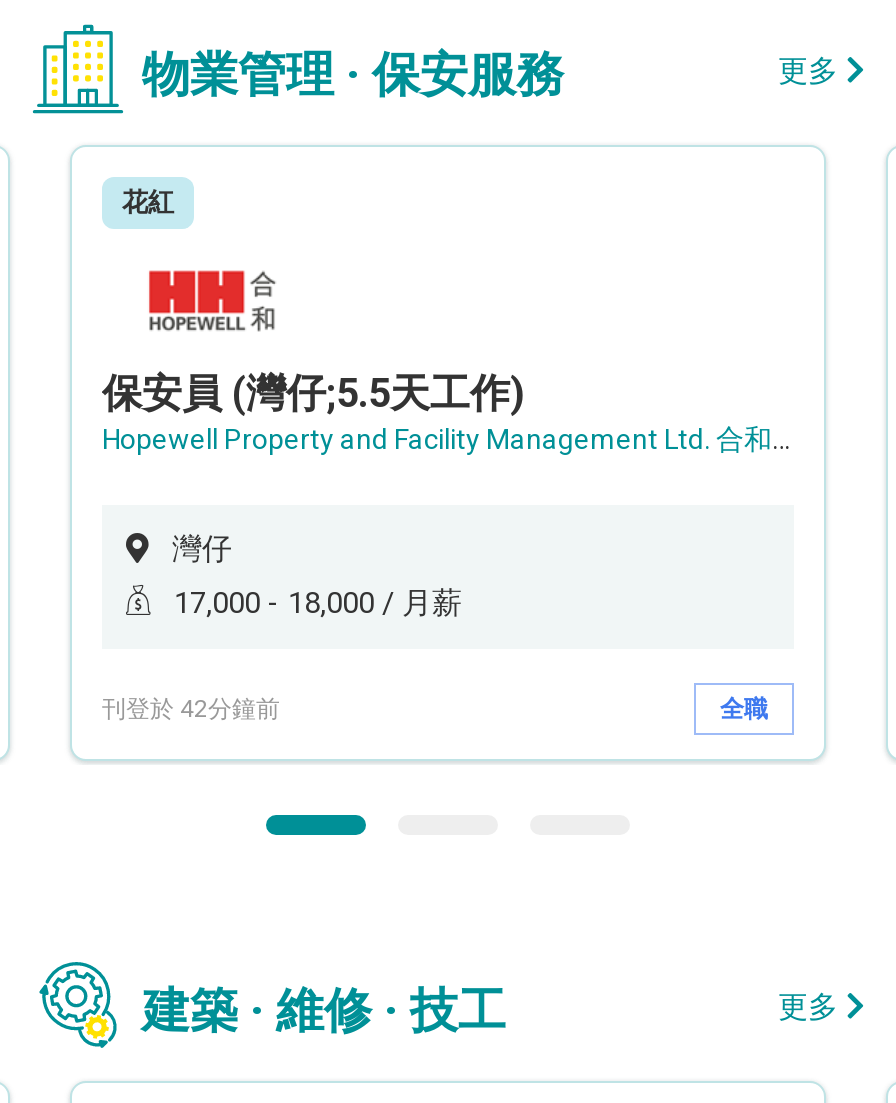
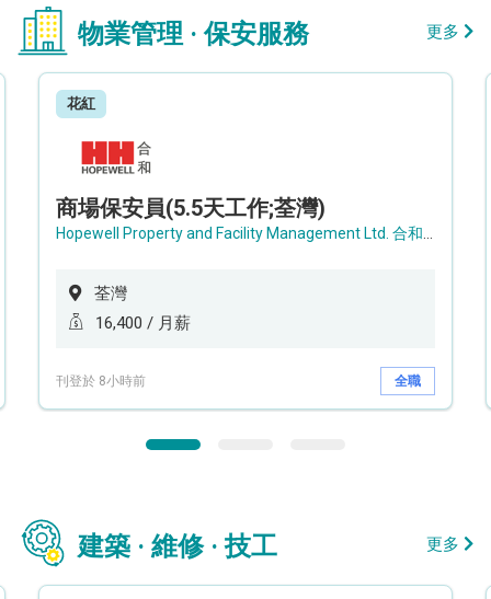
[102,369,524,417] 保安員 (灣仔;5.5天工作) -> [56,195,326,221] 商場保安員(5.5天工作;荃灣)
[172,531,232,567] 灣仔 -> [94,284,127,304] 荃灣
[174,585,462,621] 17,000 - 18,000 / 月薪 -> [95,313,191,333] 16,400 / 月薪
[102,694,280,722] 刊登於 42分鐘前 -> [56,373,146,388] 刊登於 8小時前

